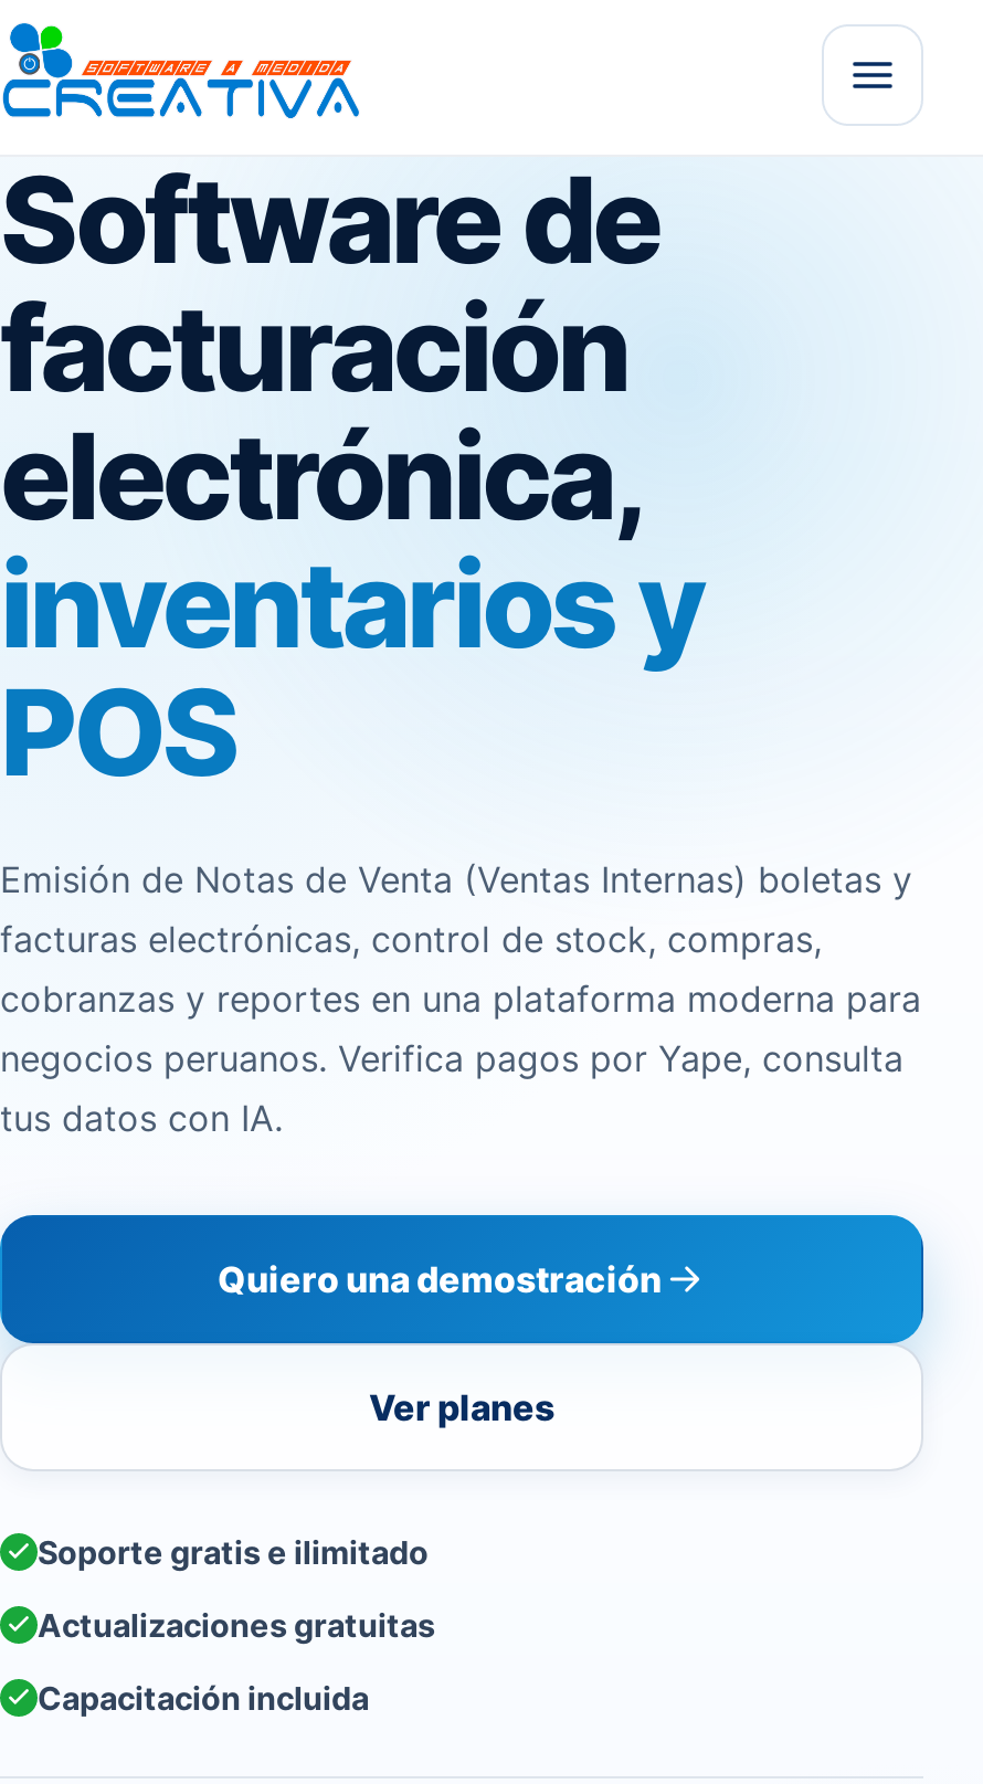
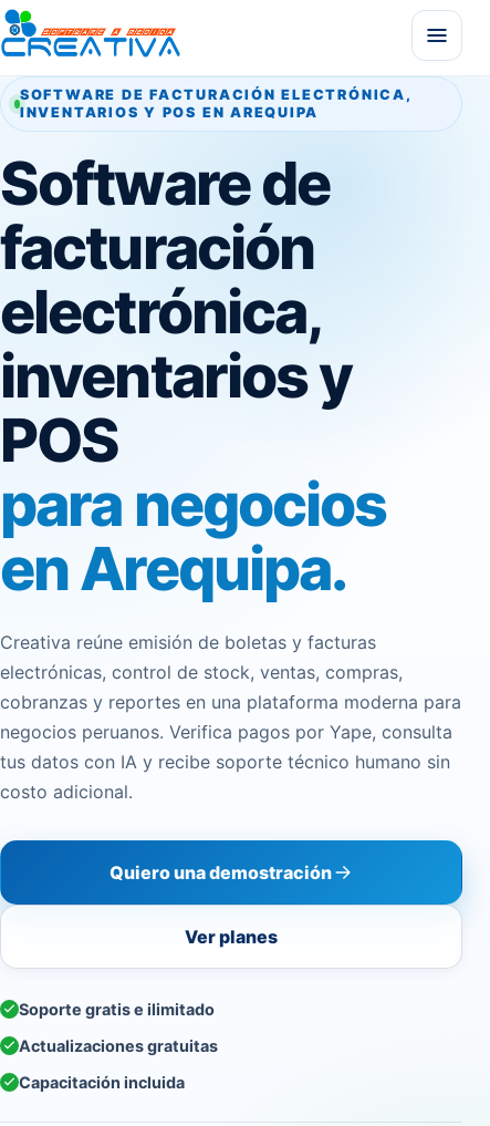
none -> [20,86,412,121] SOFTWARE DE FACTURACIÓN ELECTRÓNICA, | INVENTARIOS Y POS EN AREQUIPA
[0,857,912,961] Emisión de Notas de Venta (Ventas Internas) boletas y | facturas electrónicas, control de stock, compras, -> [0,468,403,683] para negocios | en Arequipa. | Creativa reúne emisión de boletas y facturas | electrónicas, control de stock, ventas, compras,
[0,1096,283,1140] tus datos con IA. -> [0,751,450,803] tus datos con IA y recibe soporte técnico humano sin | costo adicional.

